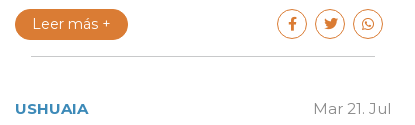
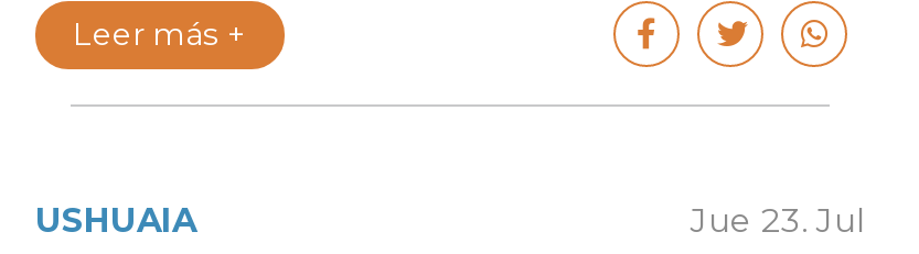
[313,99,391,118] Mar 21. Jul -> [691,199,865,240] Jue 23. Jul

